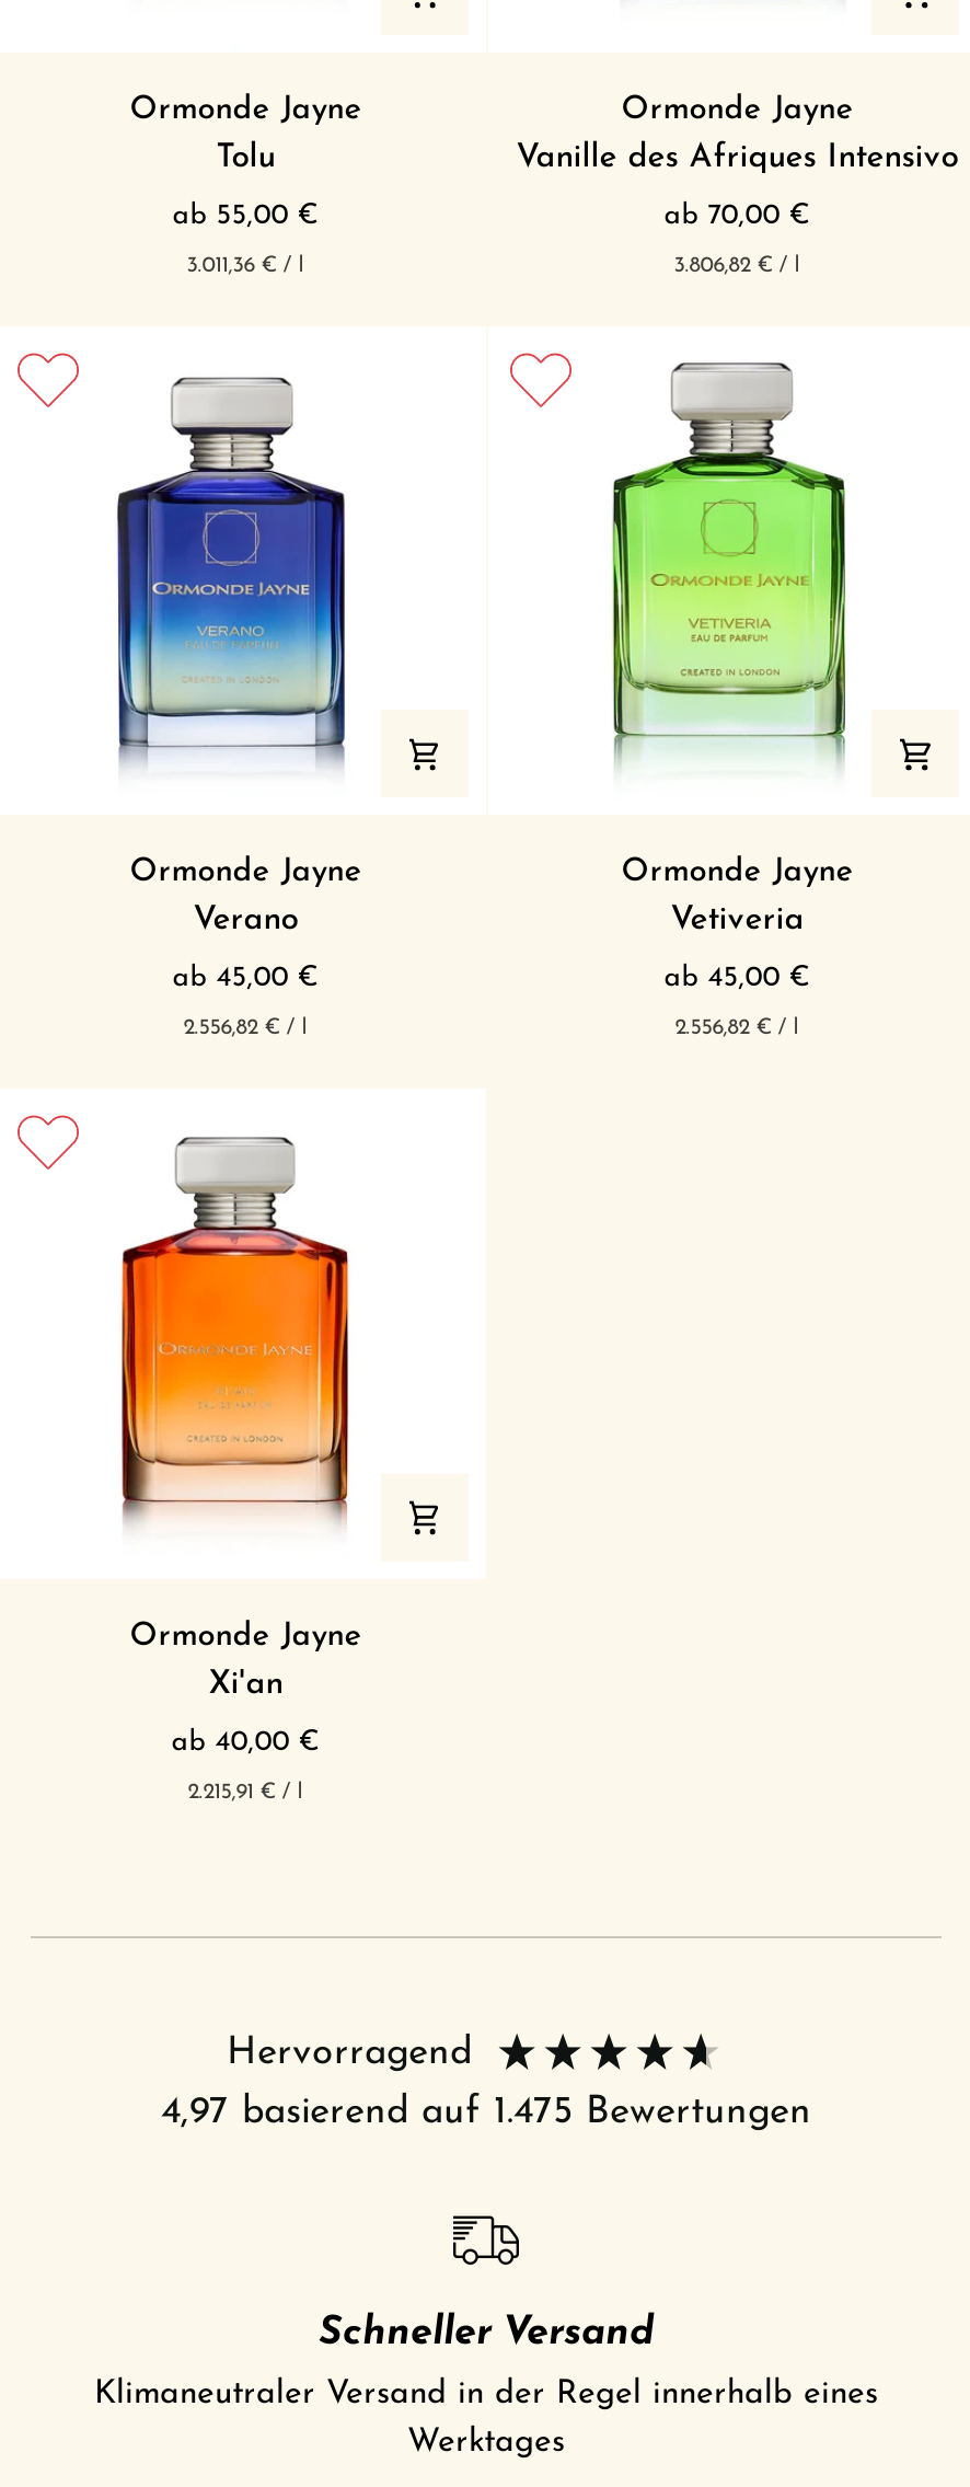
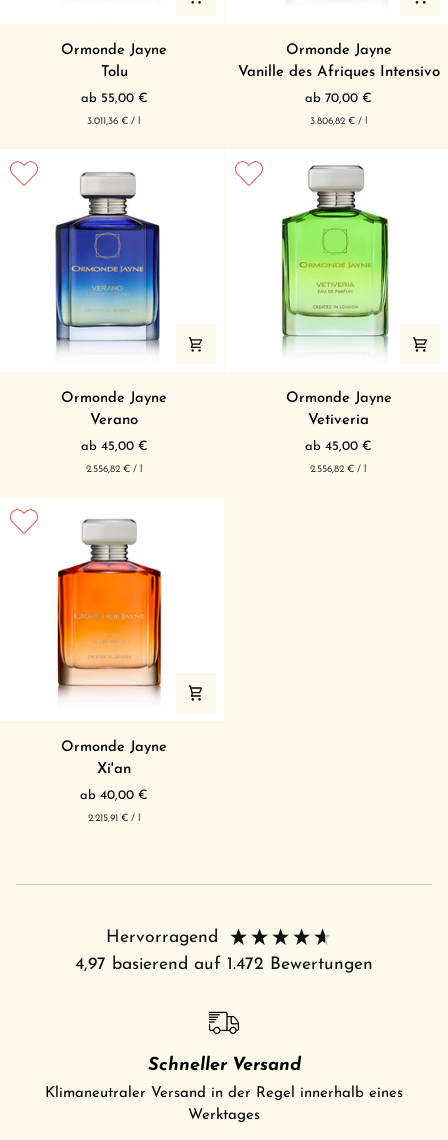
[161,2093,811,2131] 4,97 basierend auf 1.475 Bewertungen -> [75,956,373,973] 4,97 basierend auf 1.472 Bewertungen

